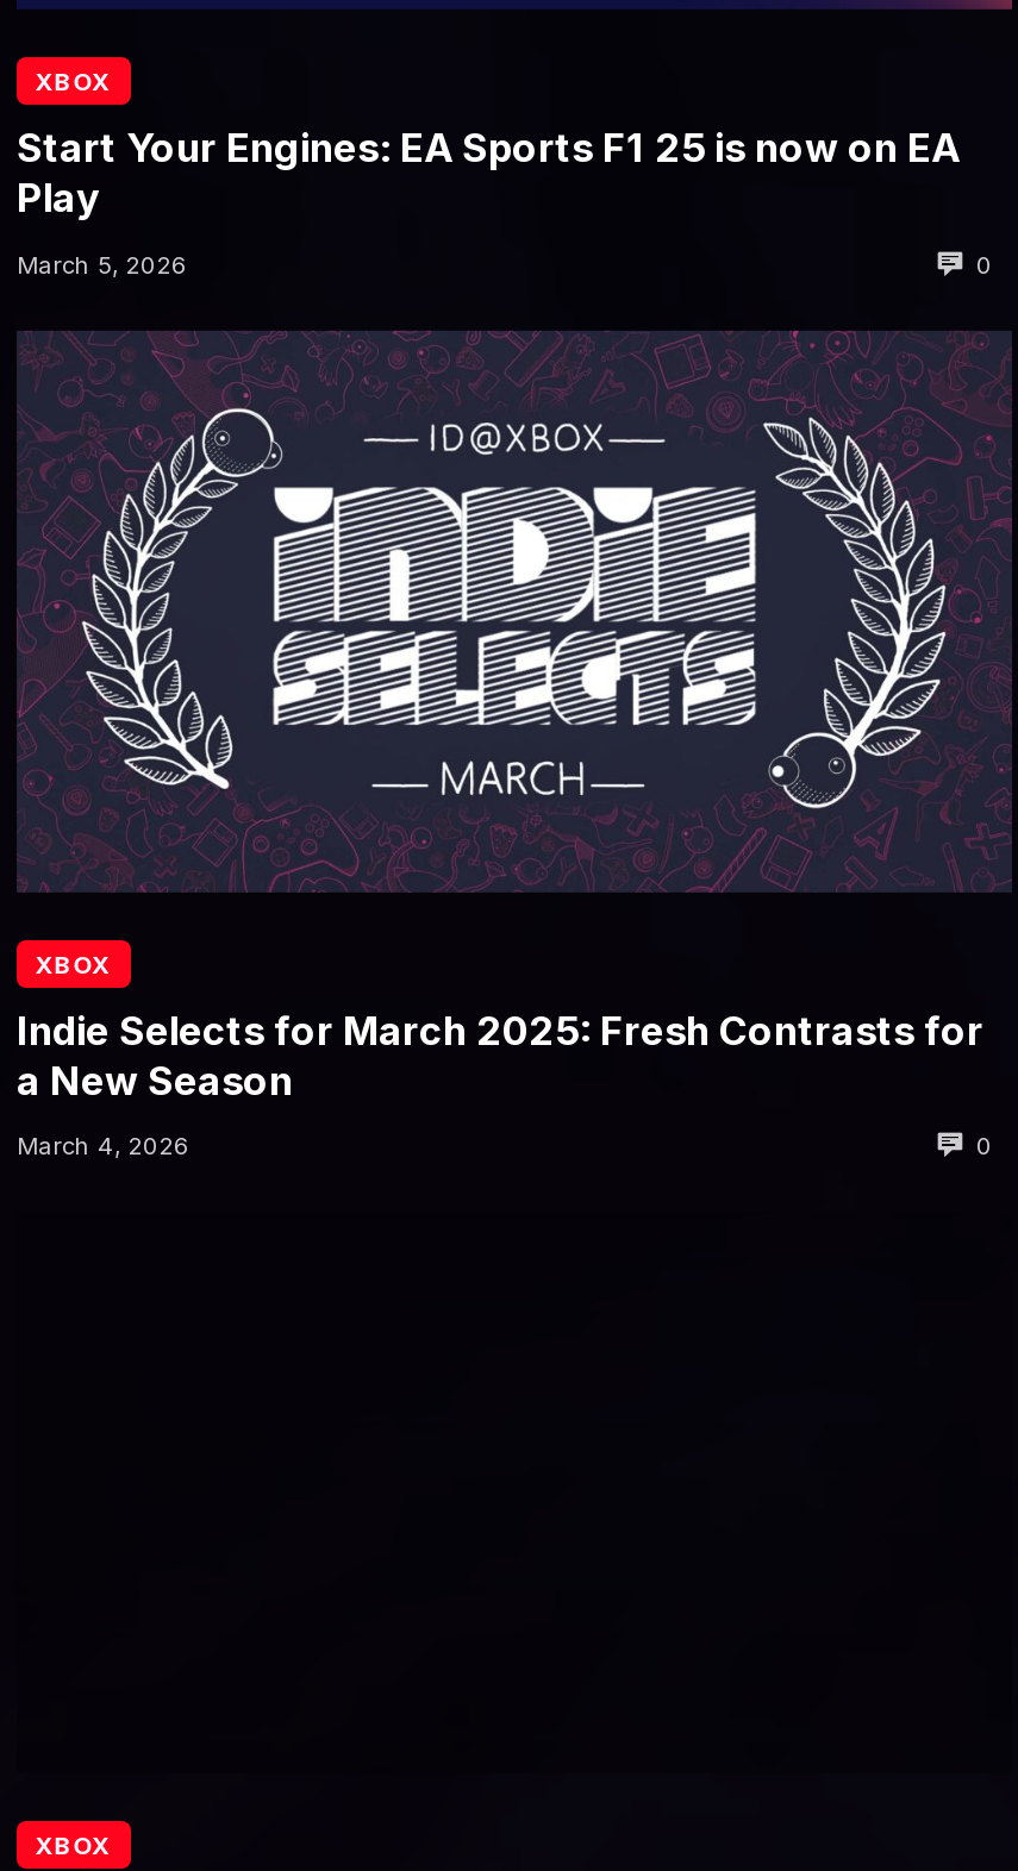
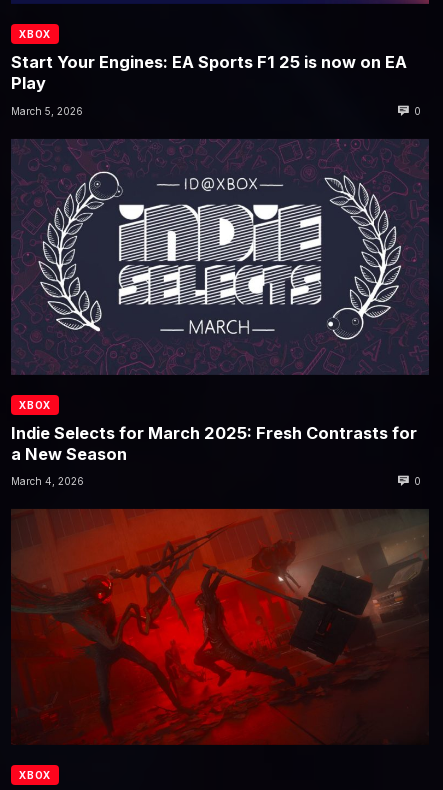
none -> [11,508,429,745] [image]

